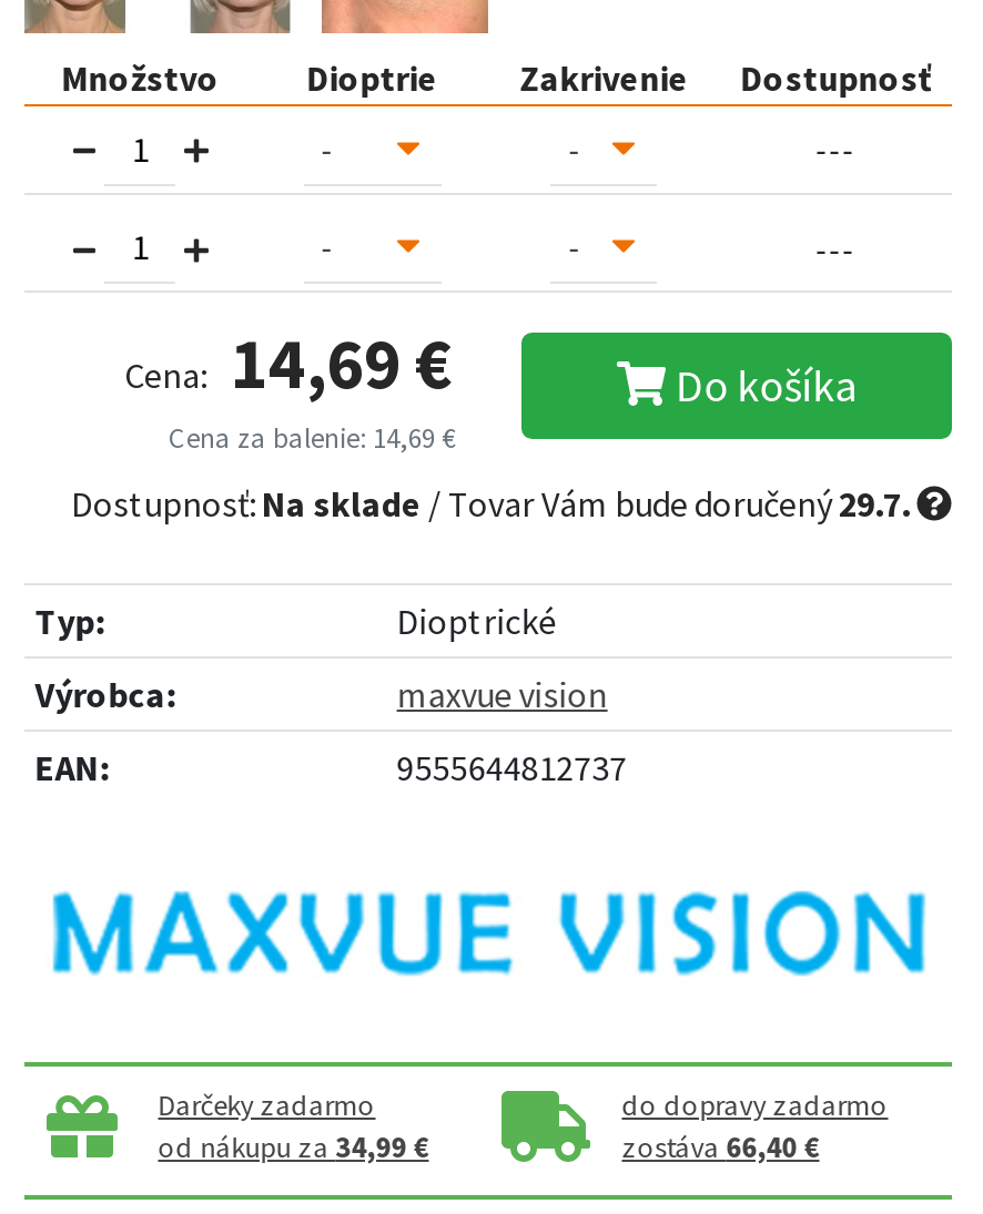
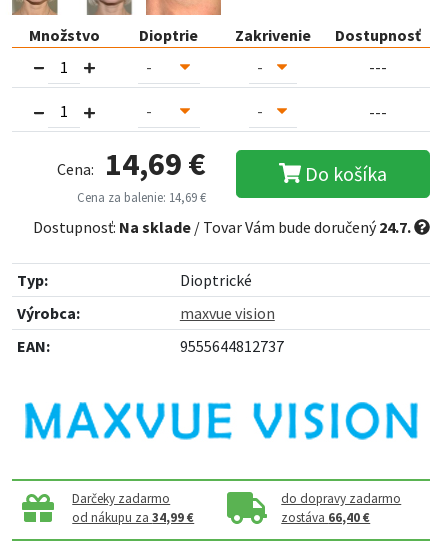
[71,482,910,526] Dostupnosť: Na sklade / Tovar Vám bude doručený29.7. -> [33,217,411,237] Dostupnosť: Na sklade / Tovar Vám bude doručený24.7.

